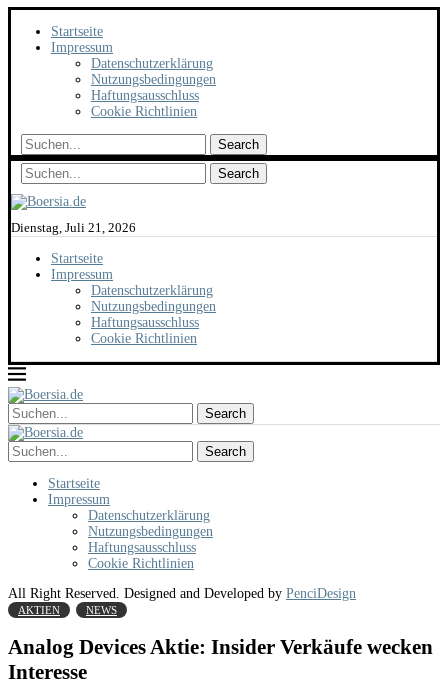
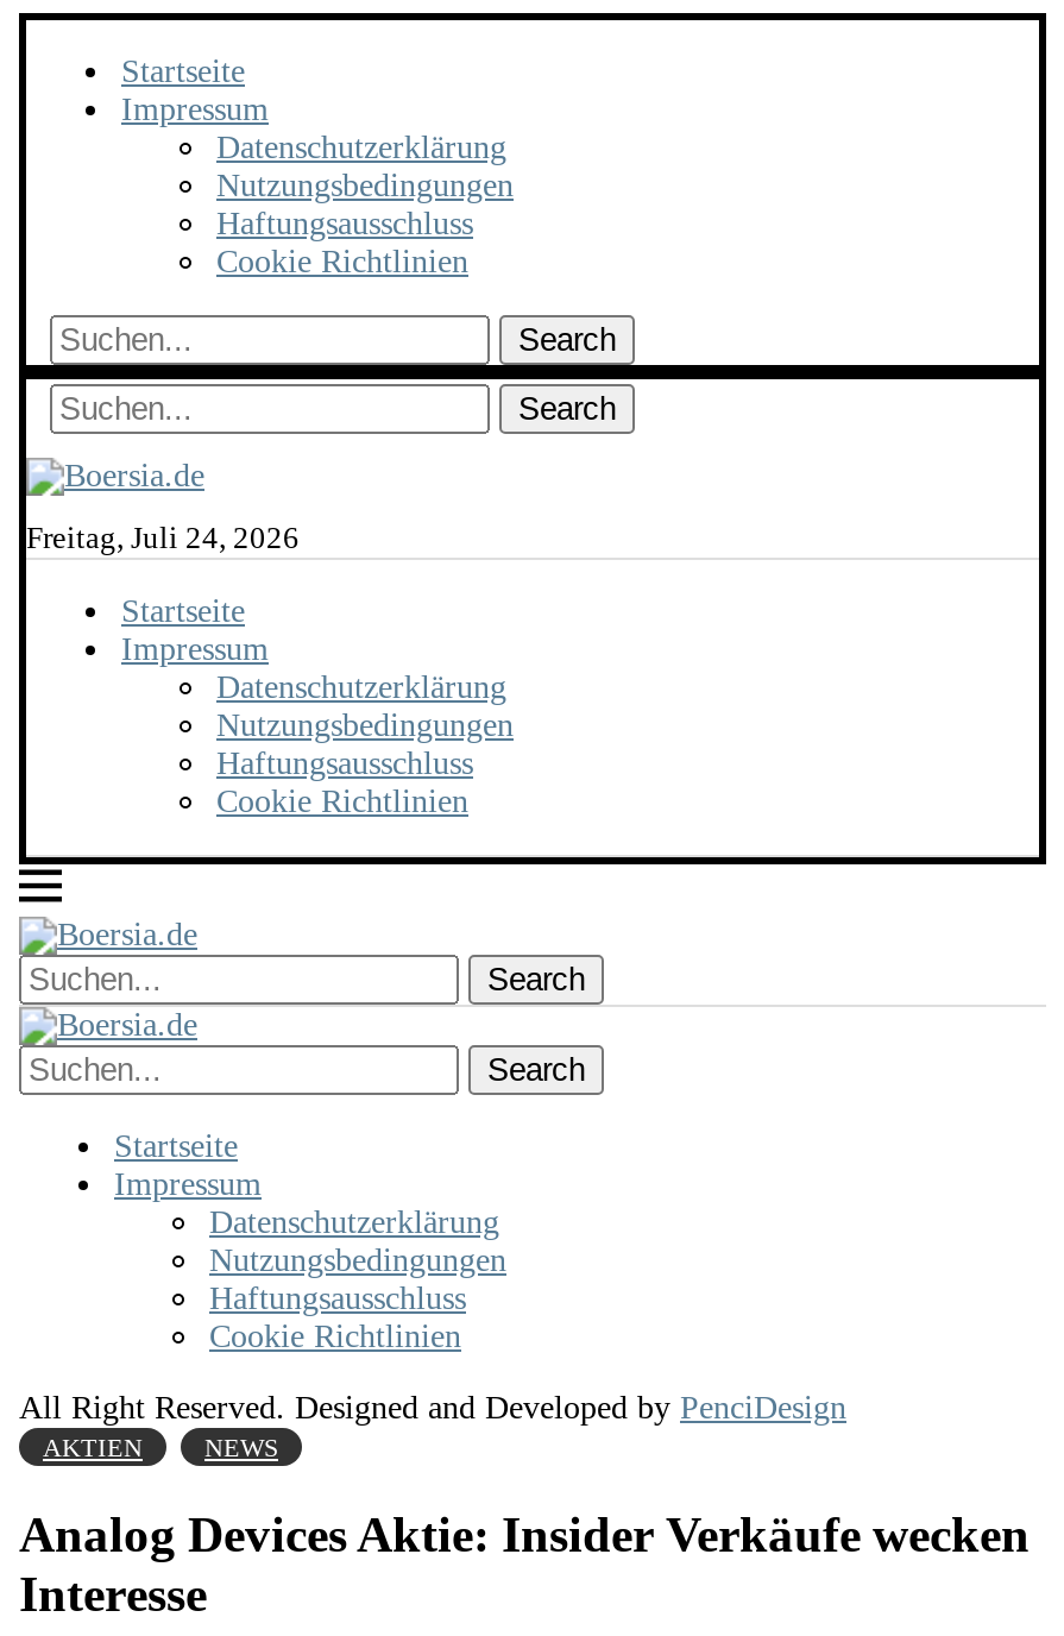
[11,220,136,235] Dienstag, Juli 21, 2026 -> [26,520,300,555] Freitag, Juli 24, 2026

